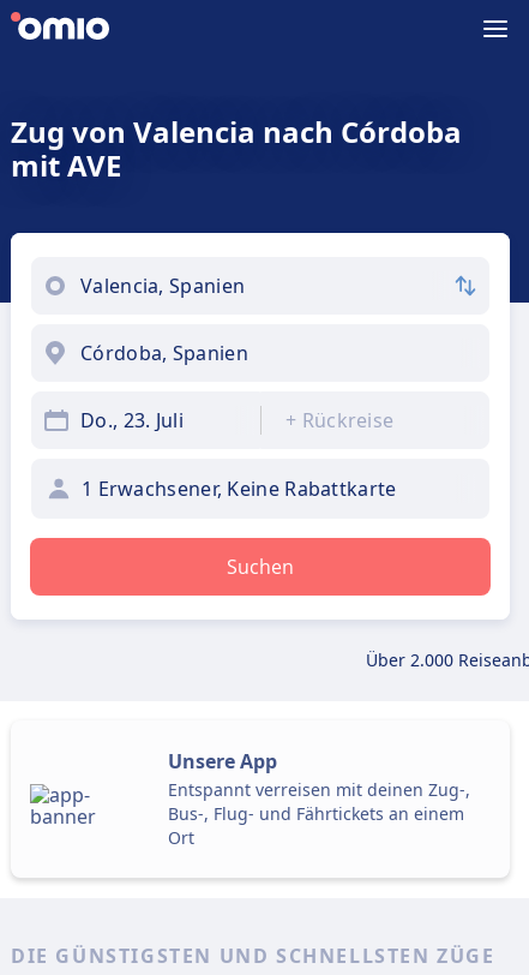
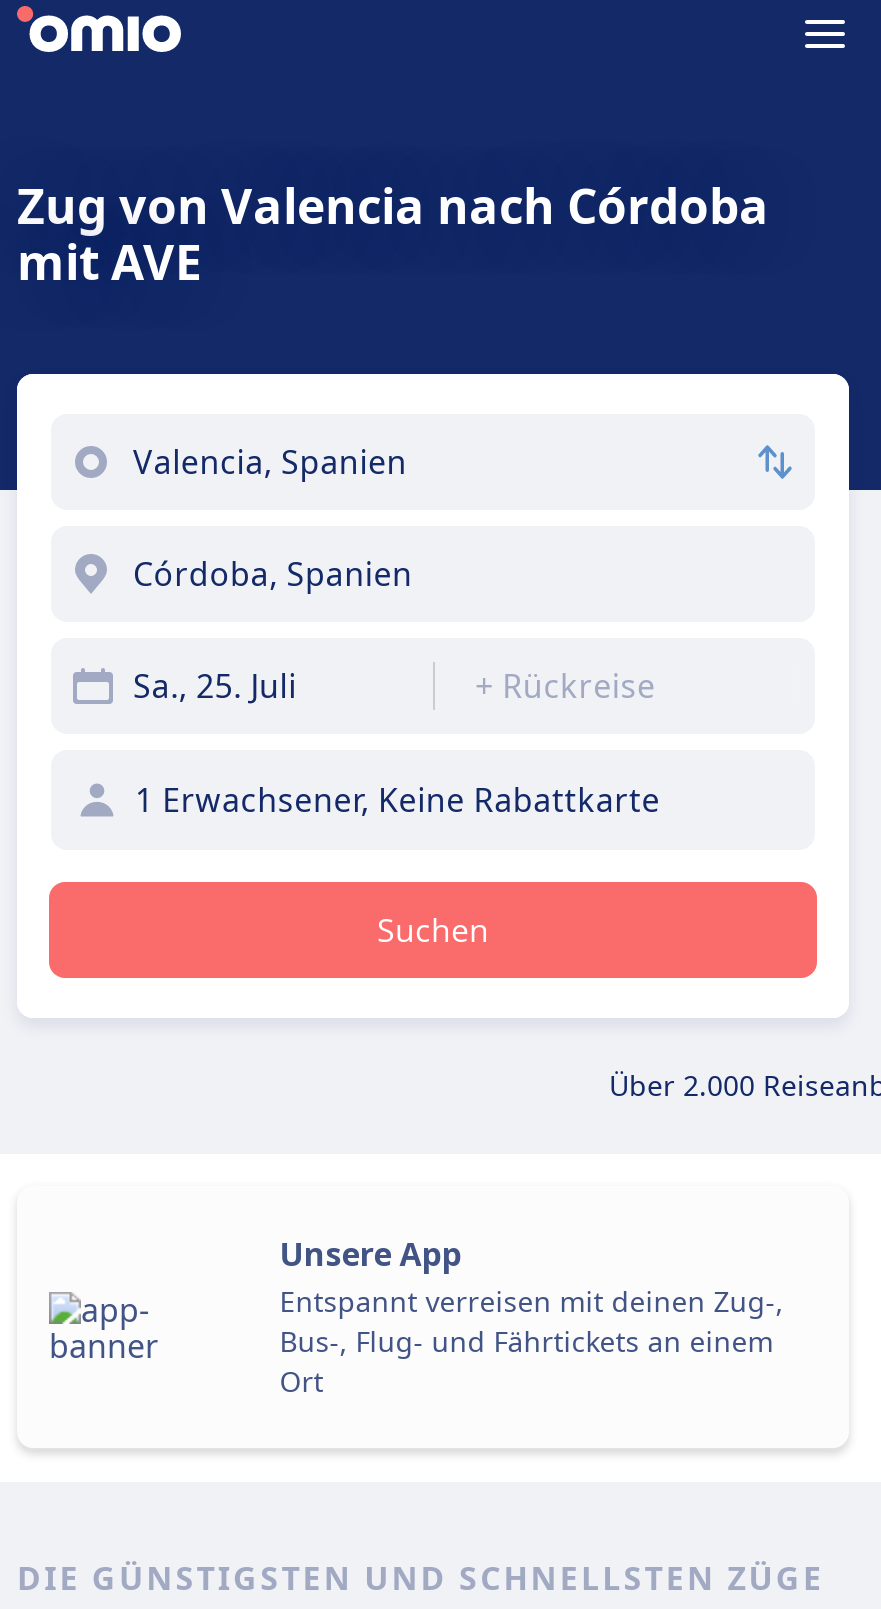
[80,407,183,433] Do., 23. Juli -> [133,664,297,708] Sa., 25. Juli

